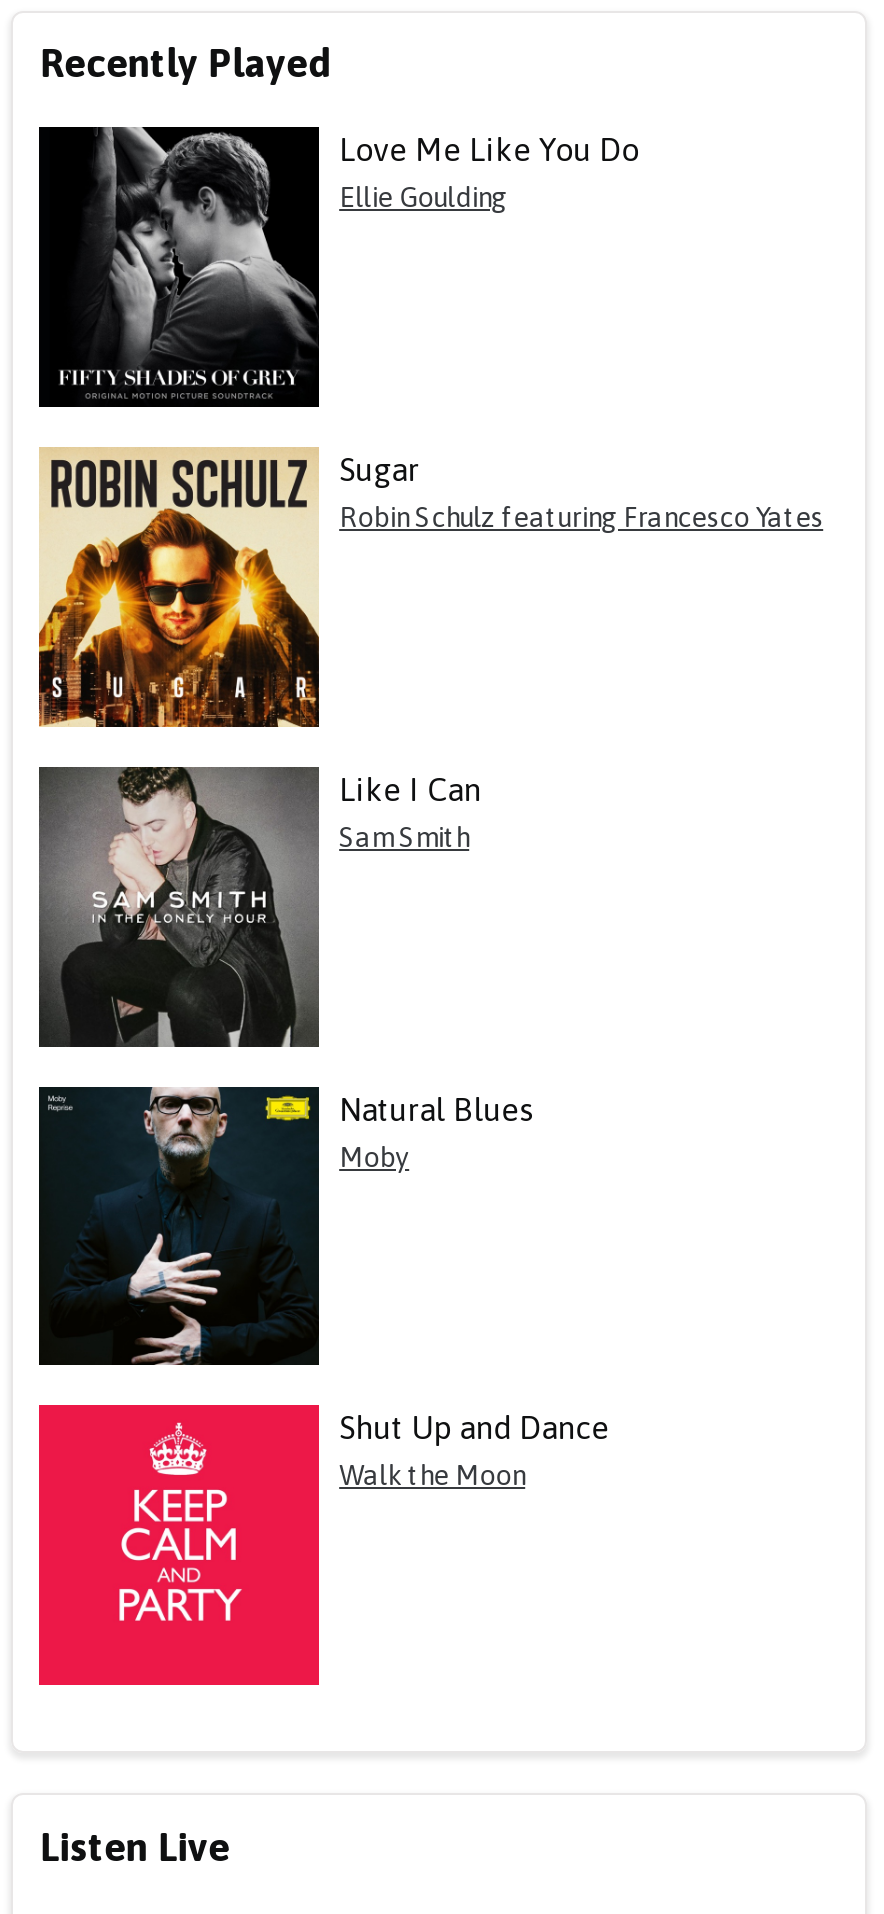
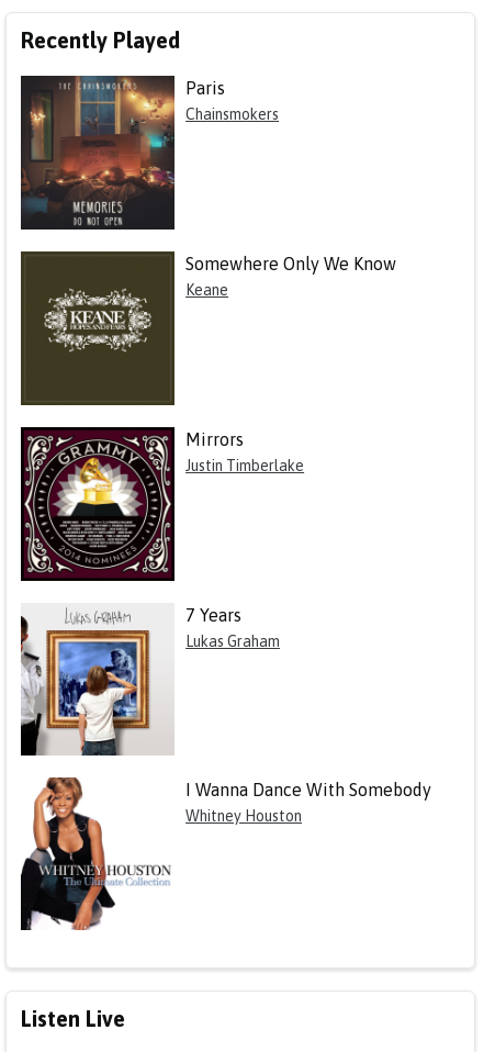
[41,125,639,403] [image] | Love Me Like You Do | Ellie Goulding -> [21,75,279,230] [image] | Paris | Chainsmokers
[37,447,823,729] [image] | Sugar | Robin Schulz featuring Francesco Yates -> [20,250,396,406] [image] | Somewhere Only We Know | Keane
[39,765,481,1047] [image] | Like I Can | Sam Smith -> [21,426,304,581] [image] | Mirrors | Justin Timberlake
[37,1085,533,1367] [image] | Natural Blues | Moby -> [20,603,280,757] [image] | 7 Years | Lukas Graham
[37,1403,609,1689] [image] | Shut Up and Dance | Walk the Moon -> [20,776,431,931] [image] | I Wanna Dance With Somebody | Whitney Houston

